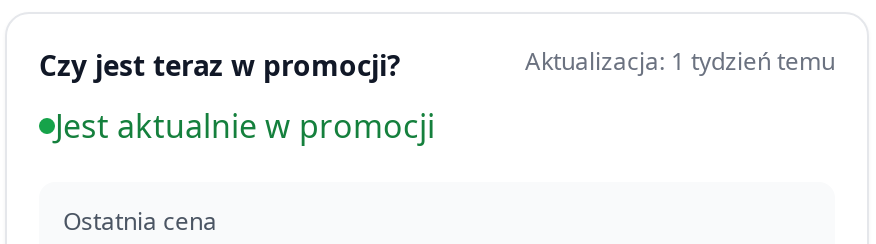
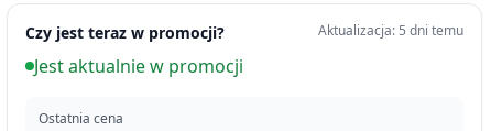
[525,44,835,78] Aktualizacja: 1 tydzień temu -> [318,21,463,40] Aktualizacja: 5 dni temu

